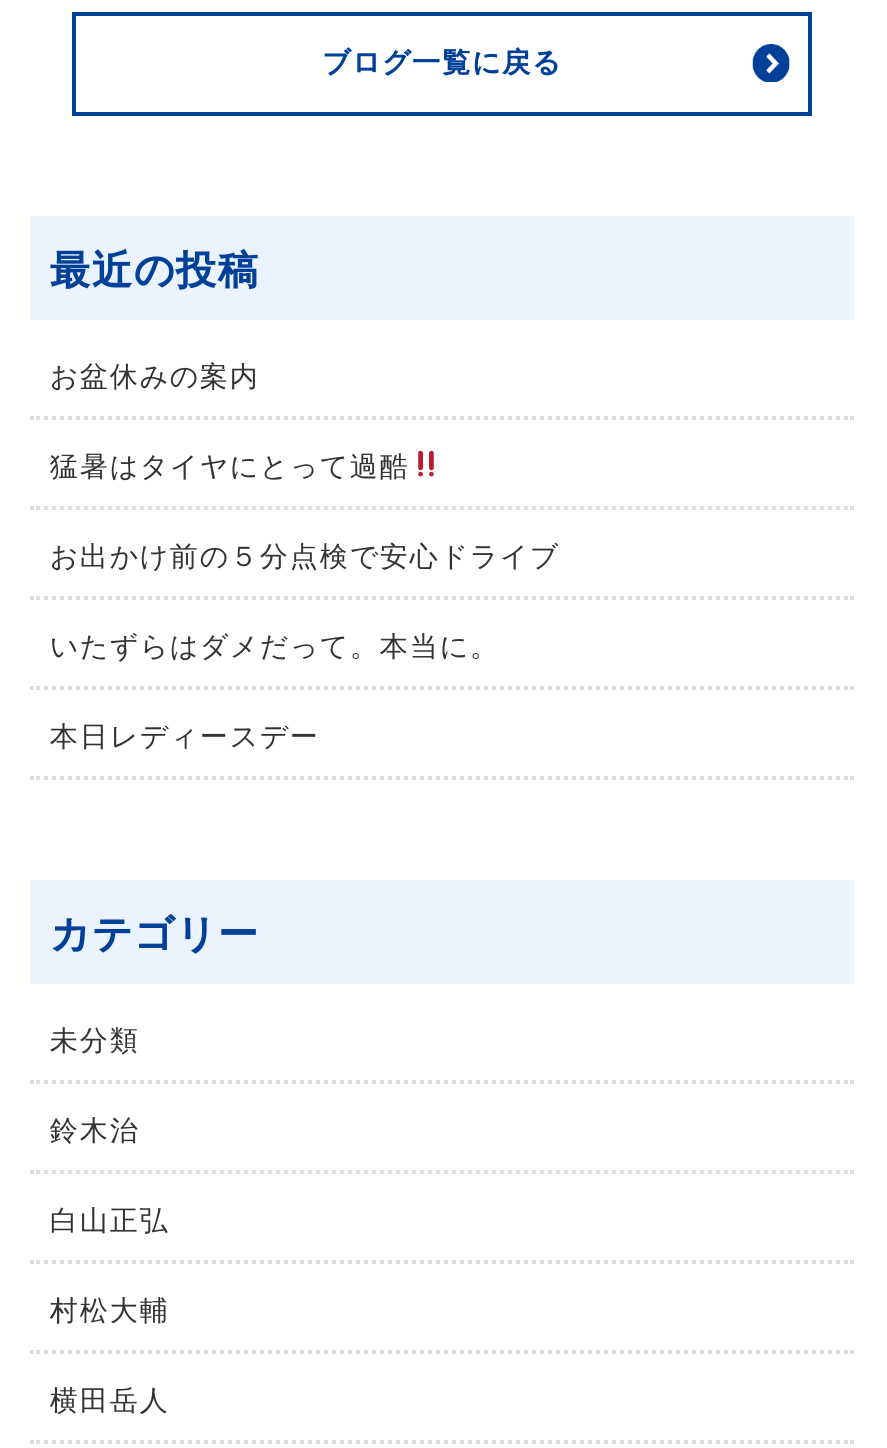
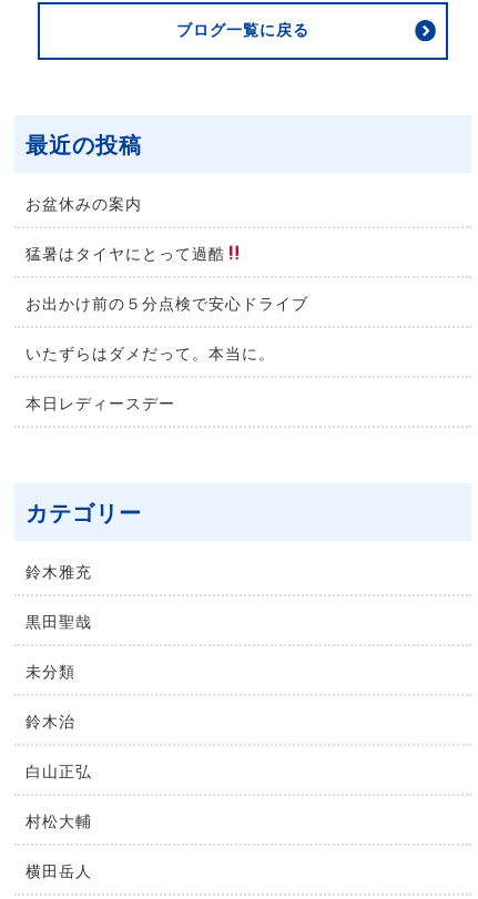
none -> [25,563,92,630] 鈴木雅充 | 黒田聖哉

